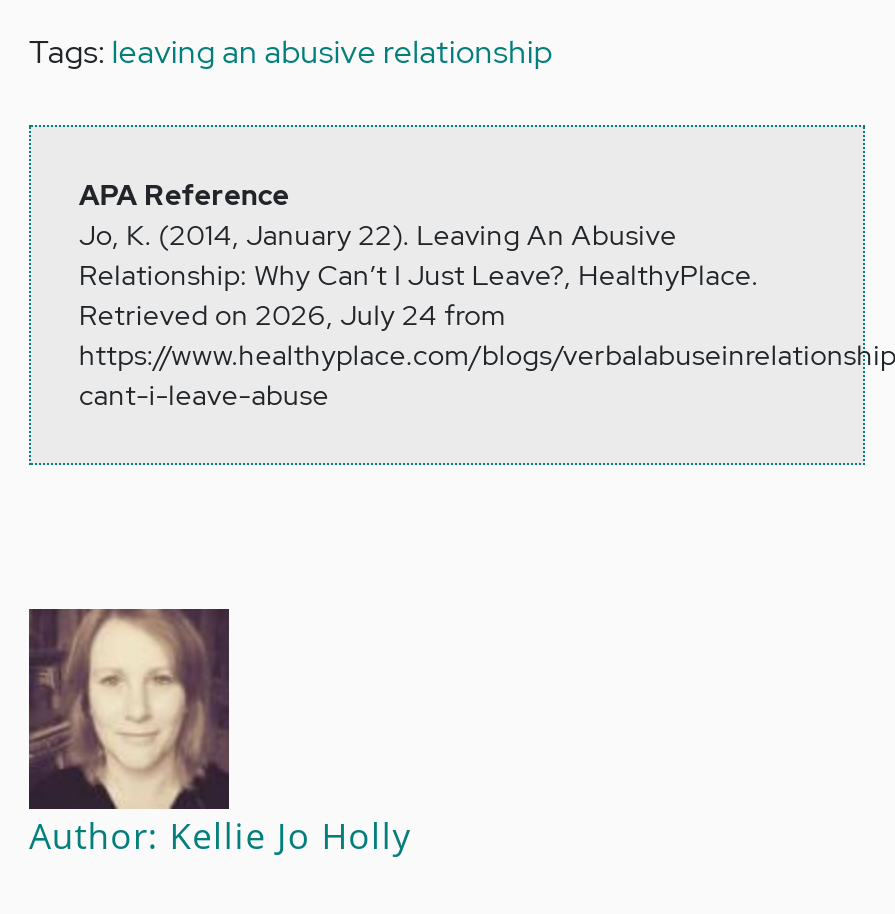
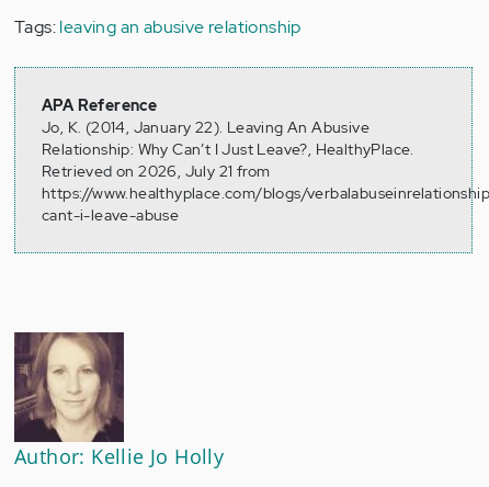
[79,297,506,333] Retrieved on 2026, July 24 from -> [42,161,270,181] Retrieved on 2026, July 21 from

